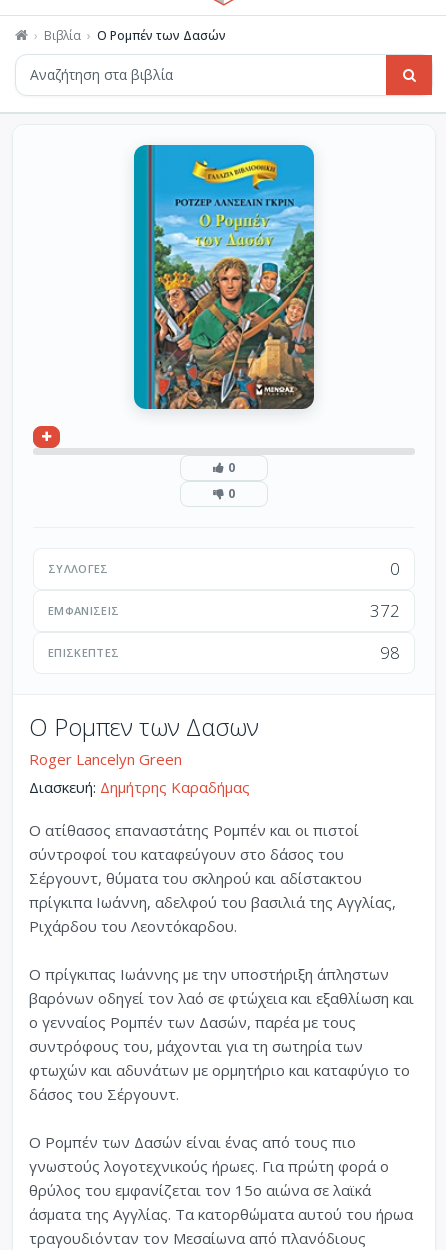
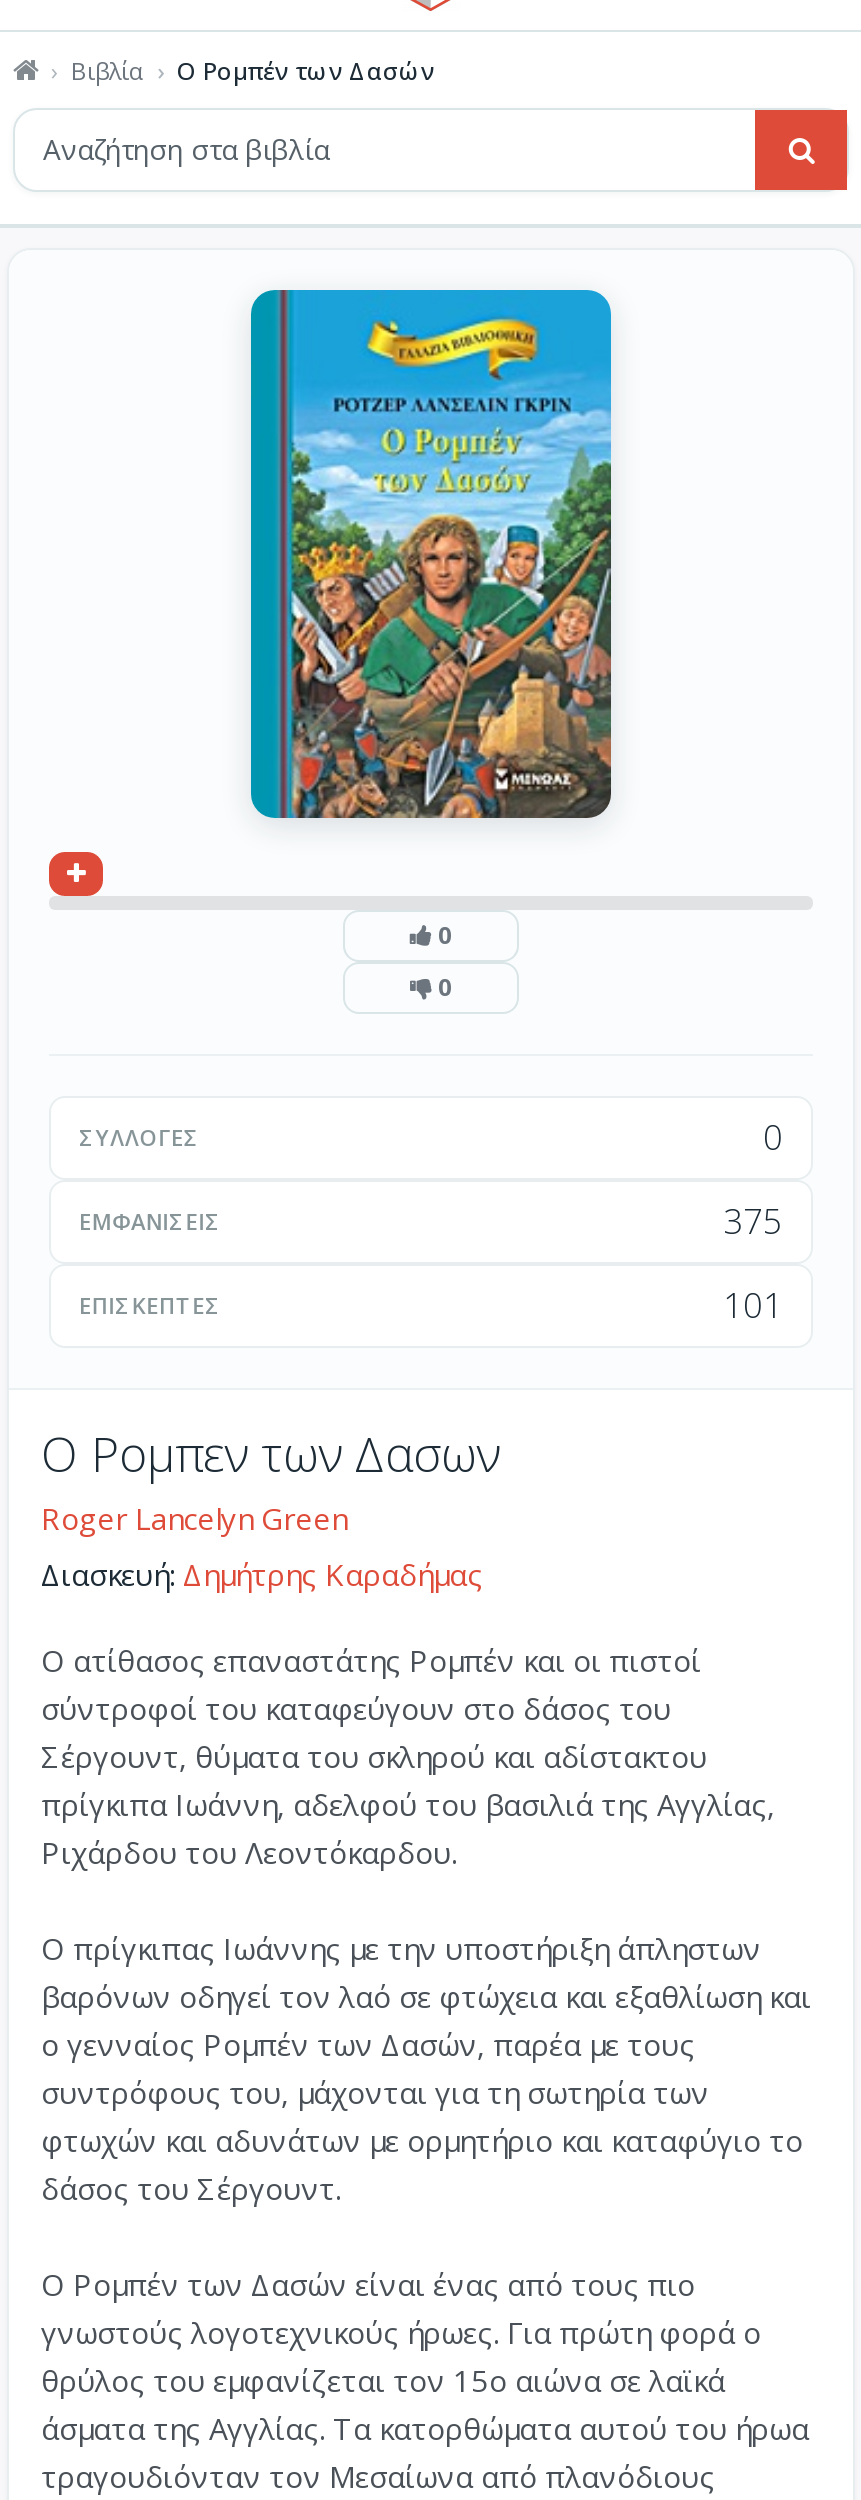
[370,599,400,622] 372 -> [723,1197,783,1243] 375
[380,641,400,664] 98 -> [723,1281,783,1327] 101

